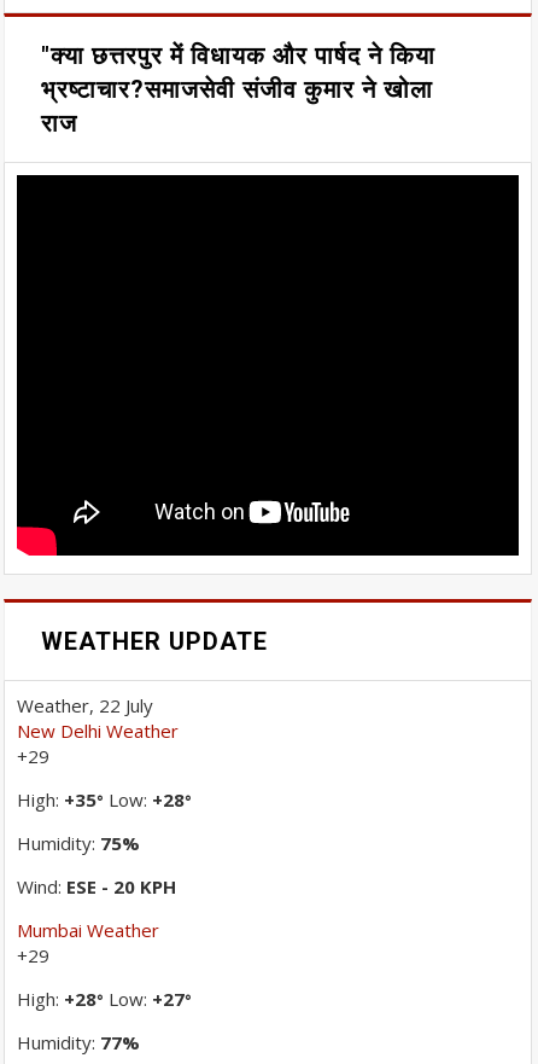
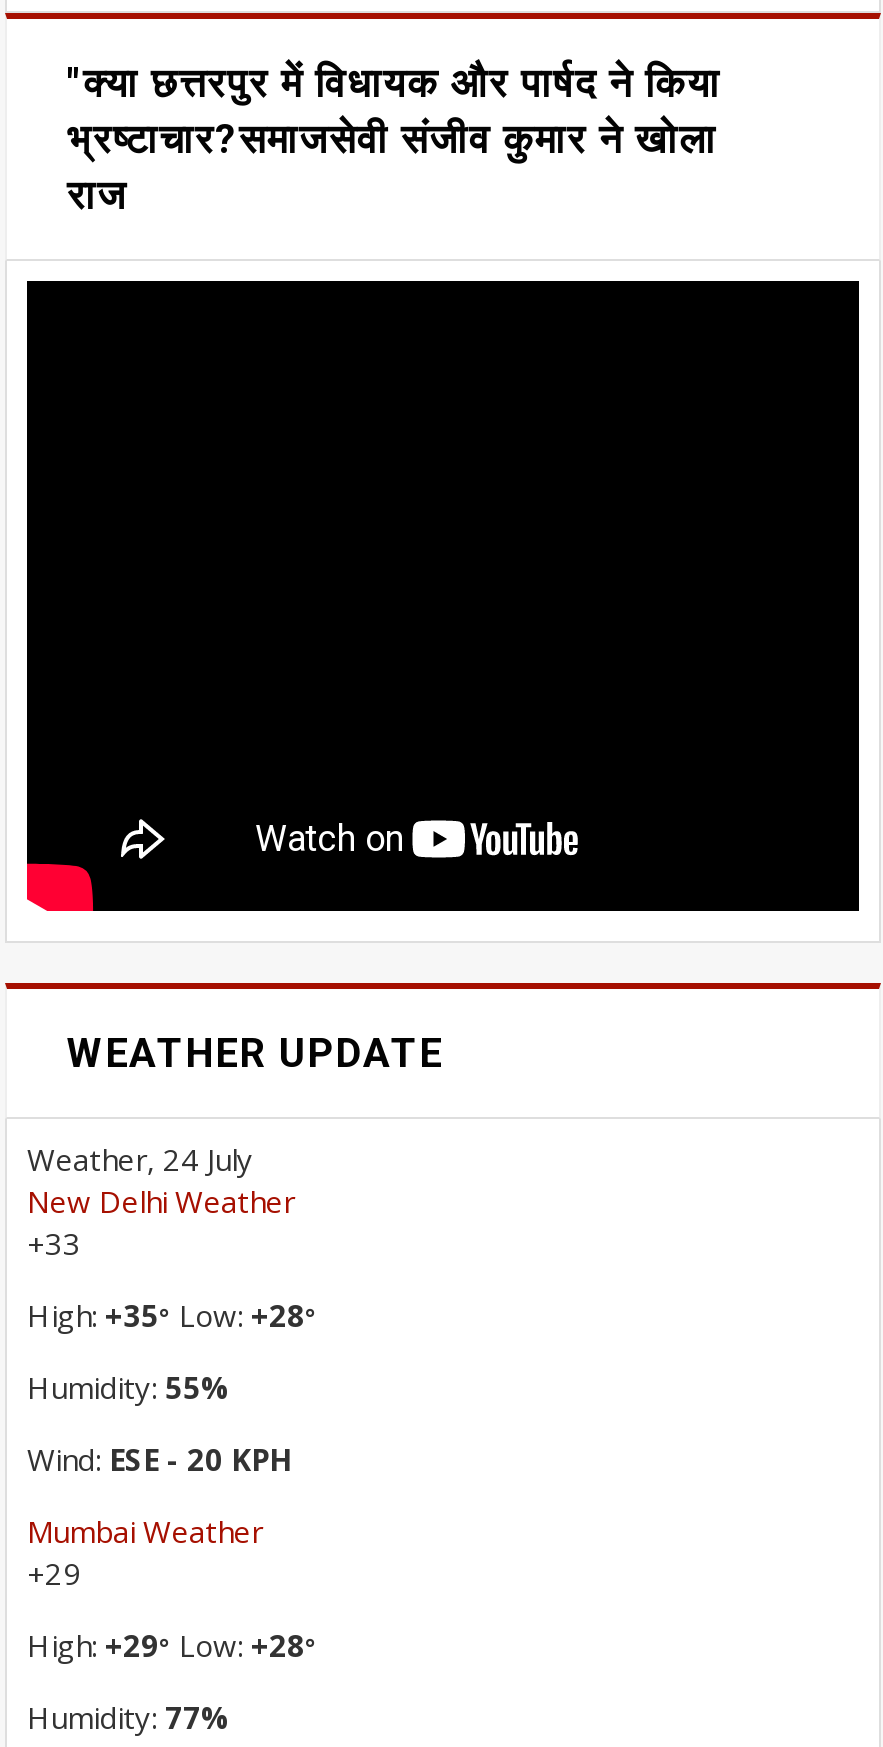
[17,693,153,717] Weather, 22 July -> [27,1139,253,1179] Weather, 24 July
[17,744,49,768] +29 -> [27,1223,81,1263] +33
[17,831,140,855] Humidity: 75% -> [27,1367,231,1407] Humidity: 55%
[17,987,192,1011] High: +28 ° Low: +27° -> [27,1625,317,1665] High: +29 ° Low: +28°

